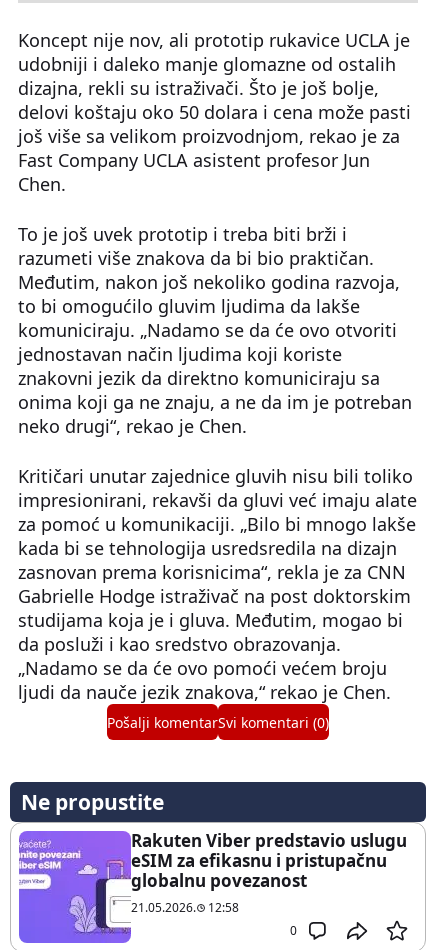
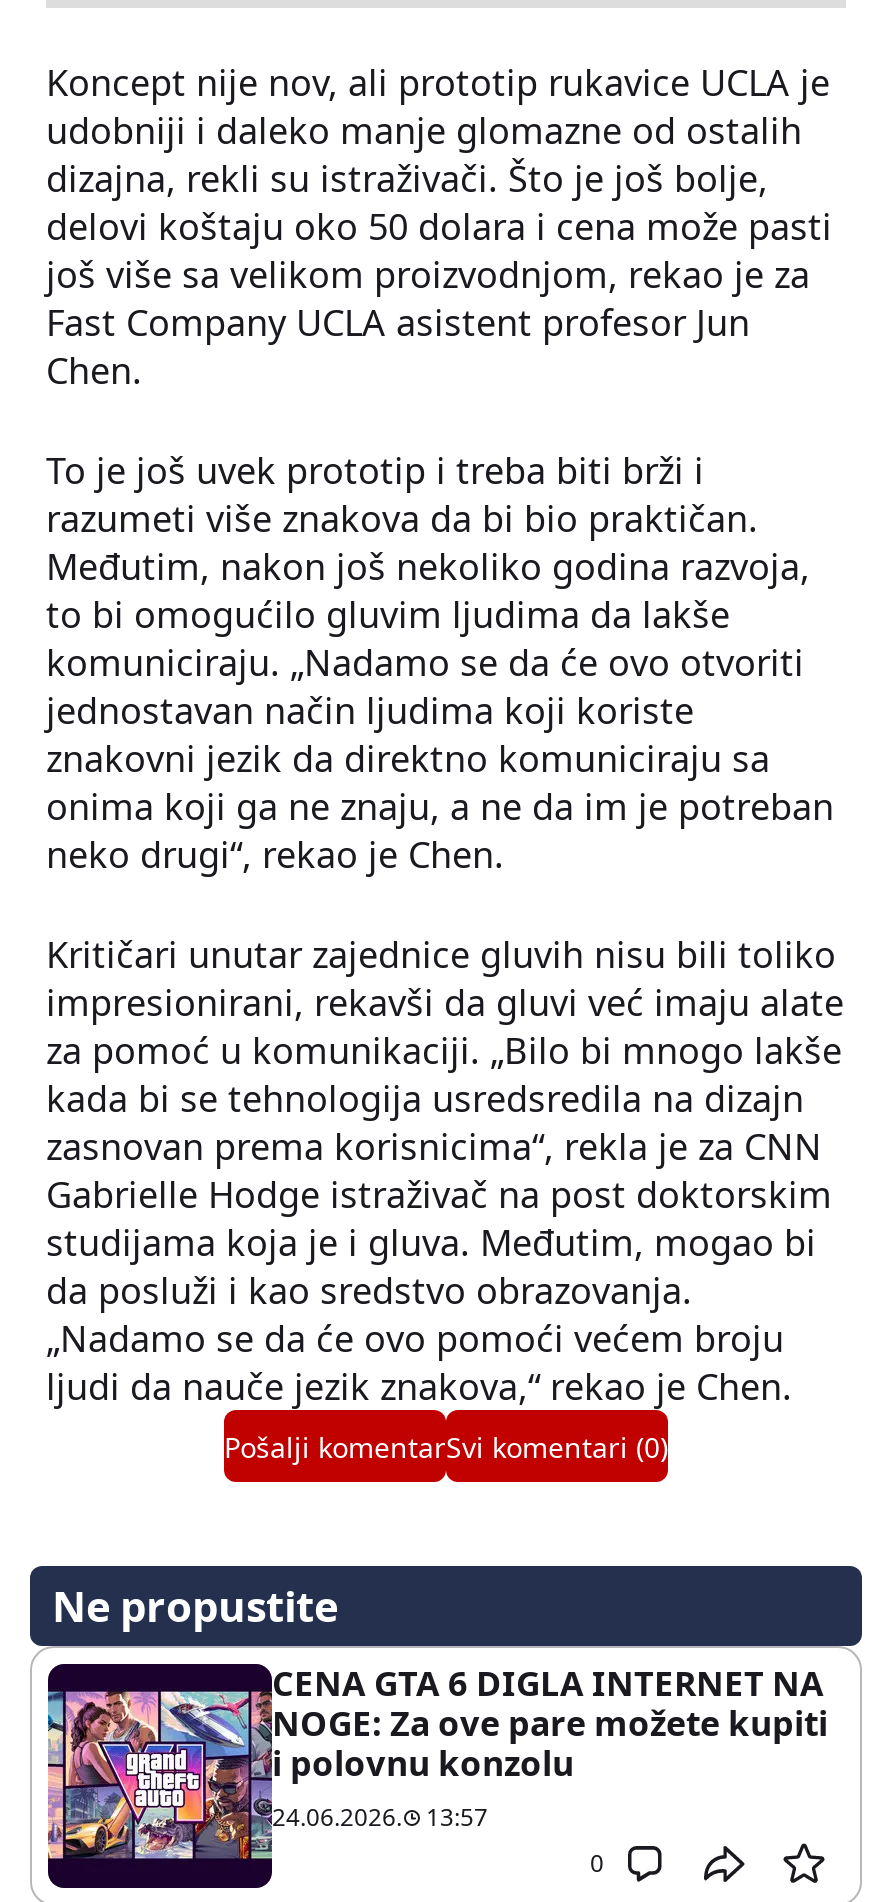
[18,829,407,944] [image] | Rakuten Viber predstavio uslugu | eSIM za efikasnu i pristupačnu | globalnu povezanost | 21.05.2026. | 12:58 -> [46,1660,828,1890] [image] | CENA GTA 6 DIGLA INTERNET NA | NOGE: Za ove pare možete kupiti | i polovnu konzolu | 24.06.2026. | 13:57

